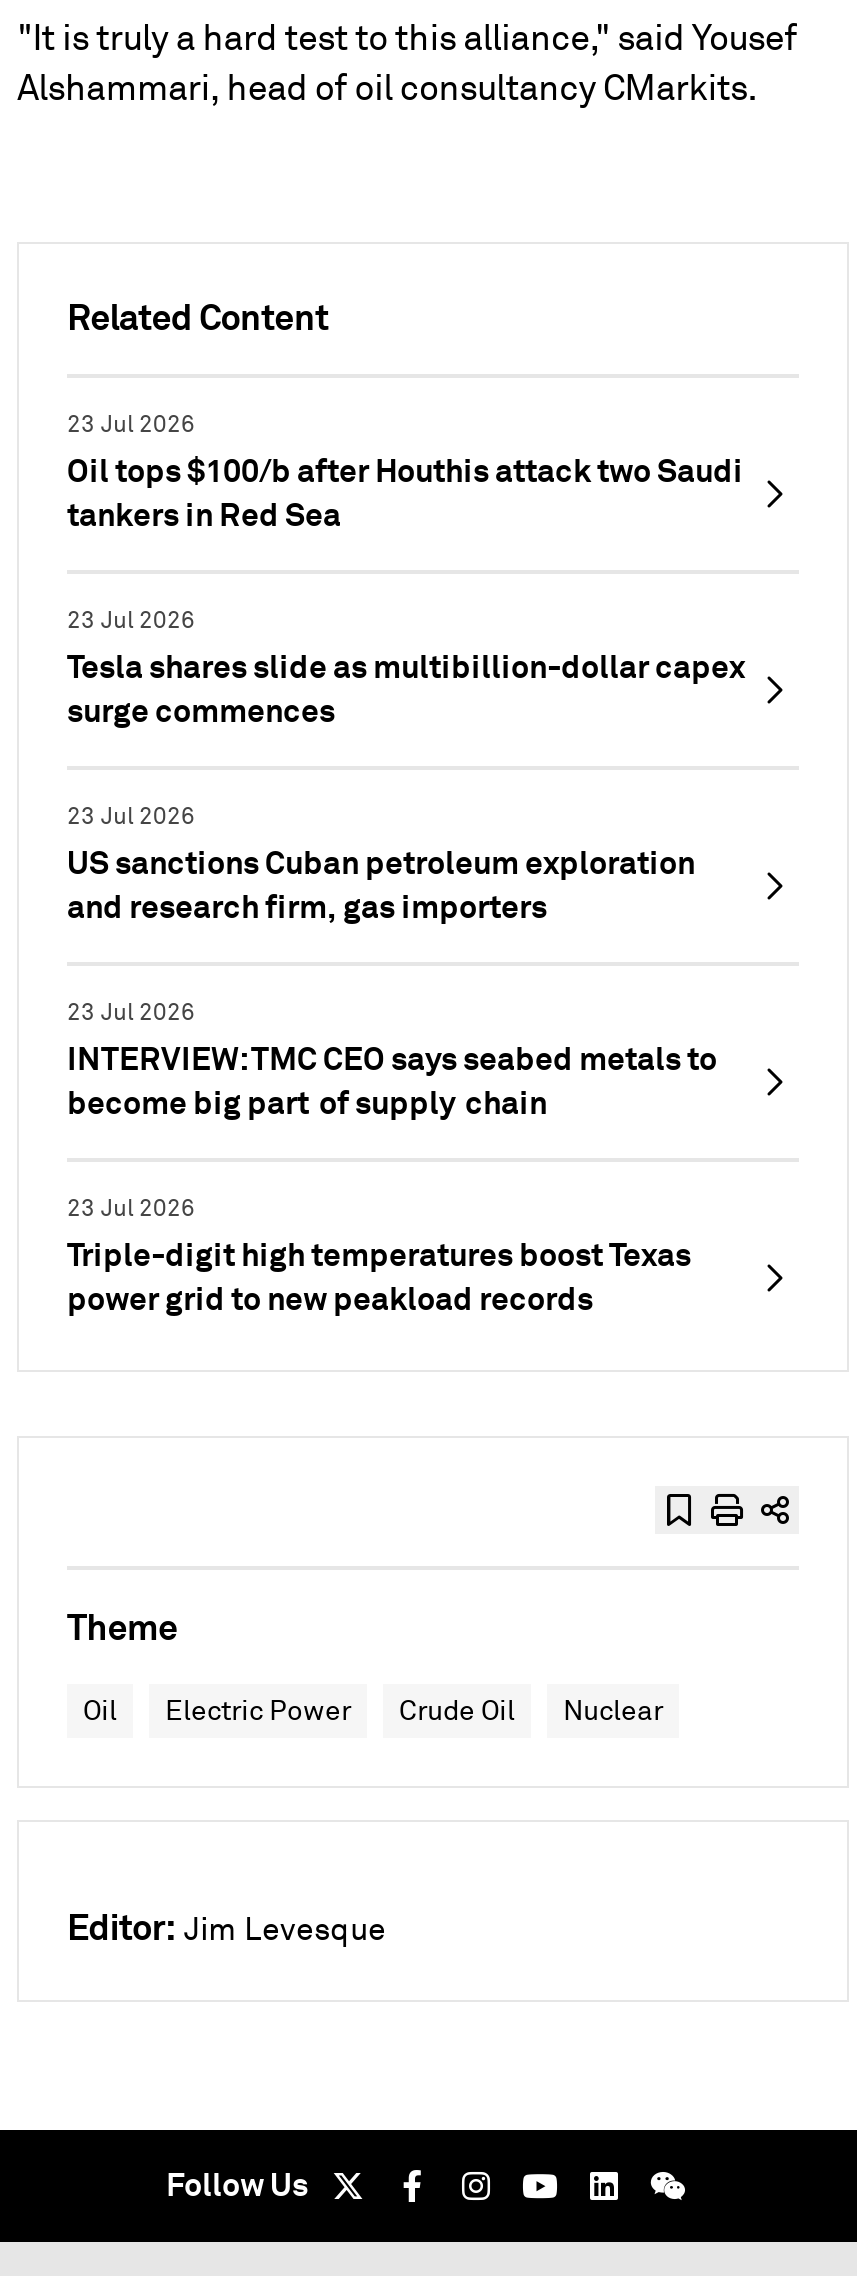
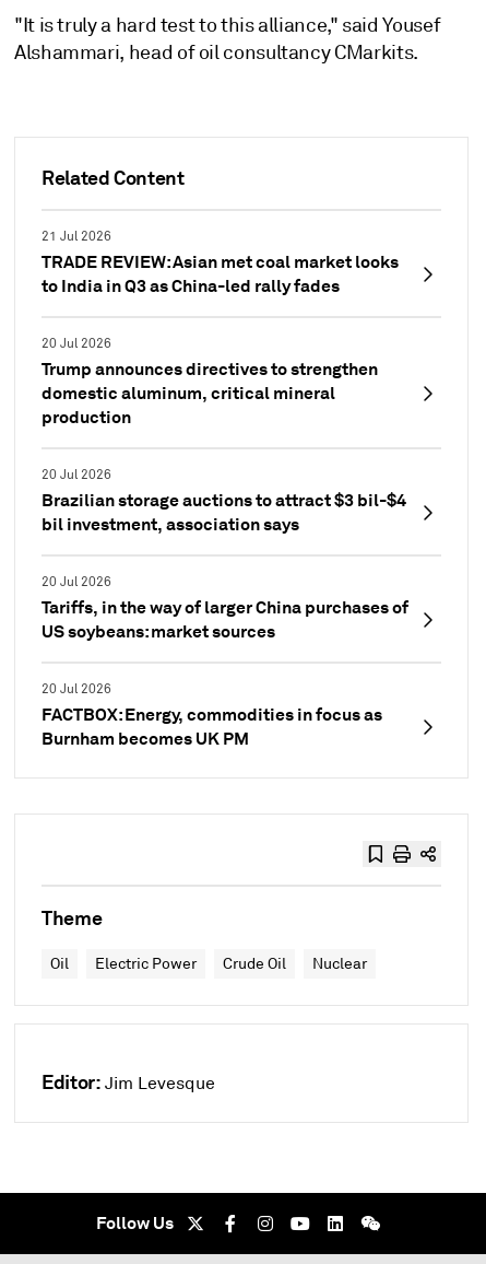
[67,410,743,536] 23 Jul 2026 | Oil tops $100/b after Houthis attack two Saudi | tankers in Red Sea -> [42,229,399,297] 21 Jul 2026 | TRADE REVIEW: Asian met coal market looks | to India in Q3 as China-led rally fades
[67,606,745,732] 23 Jul 2026 | Tesla shares slide as multibillion-dollar capex | surge commences -> [42,336,378,429] 20 Jul 2026 | Trump announces directives to strengthen | domestic aluminum, critical mineral | production
[67,802,695,928] 23 Jul 2026 | US sanctions Cuban petroleum exploration | and research firm, gas importers -> [42,467,406,536] 20 Jul 2026 | Brazilian storage auctions to attract $3 bil-$4 | bil investment, association says
[67,998,717,1124] 23 Jul 2026 | INTERVIEW: TMC CEO says seabed metals to | become big part of supply chain -> [42,574,408,643] 20 Jul 2026 | Tariffs, in the way of larger China purchases of | US soybeans: market sources
[67,1194,691,1320] 23 Jul 2026 | Triple-digit high temperatures boost Texas | power grid to new peakload records -> [42,681,382,750] 20 Jul 2026 | FACTBOX: Energy, commodities in focus as | Burnham becomes UK PM

